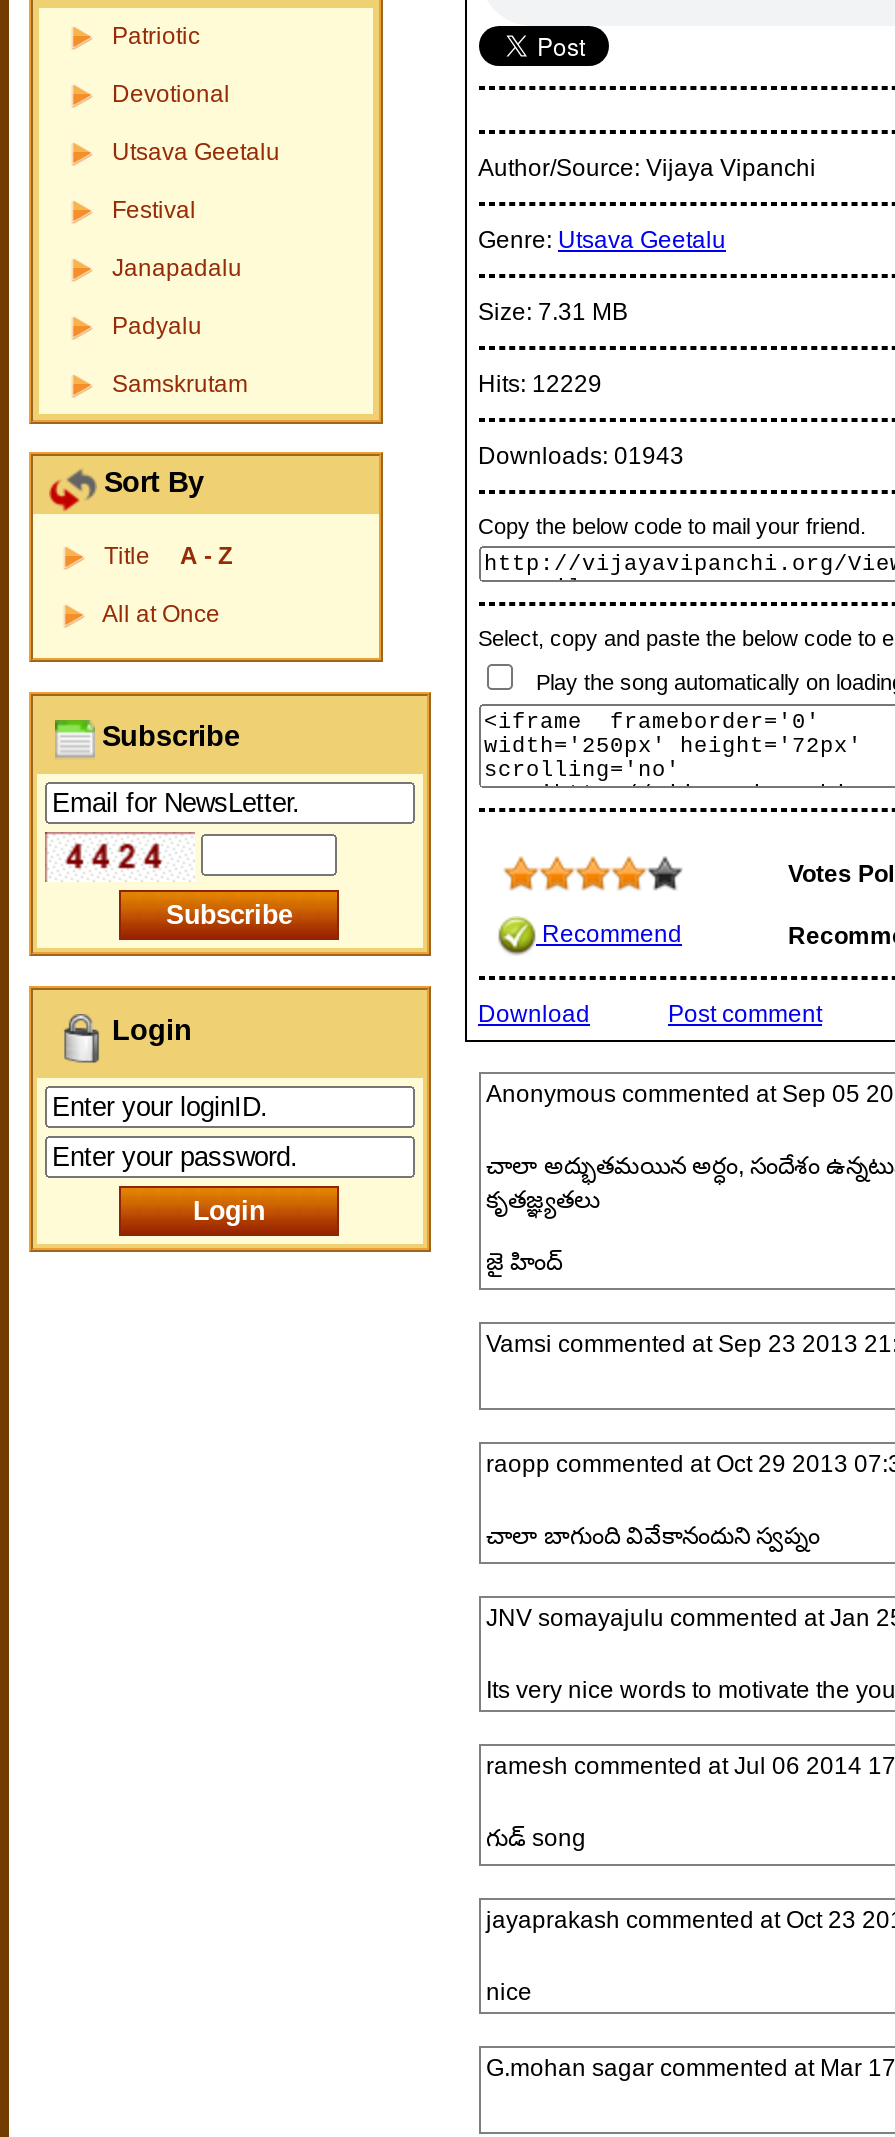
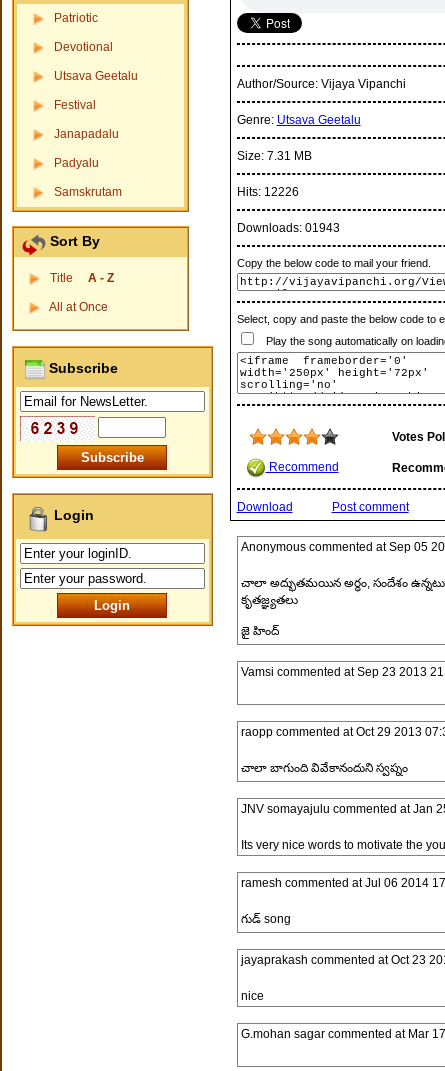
[478,370,602,398] Hits: 12229 -> [236,185,298,199] Hits: 12226

